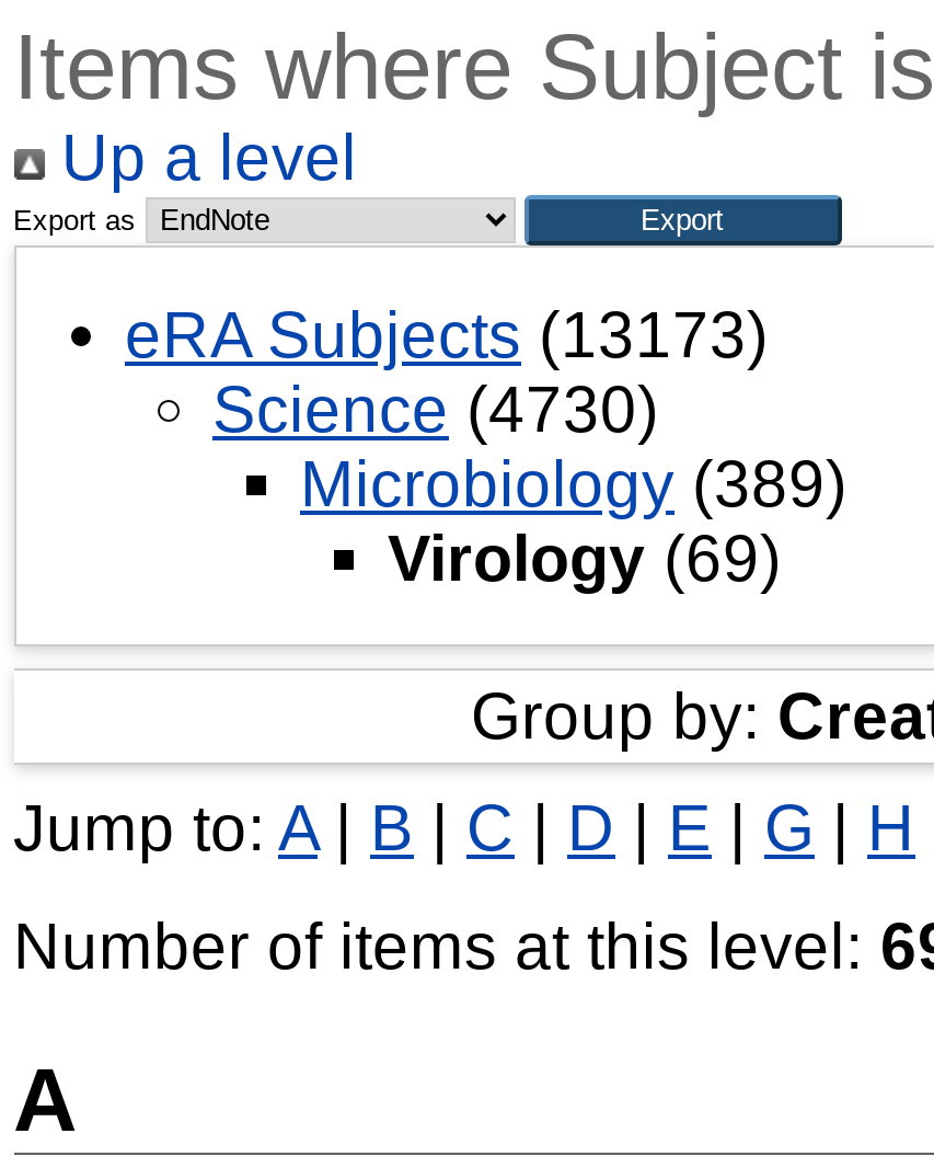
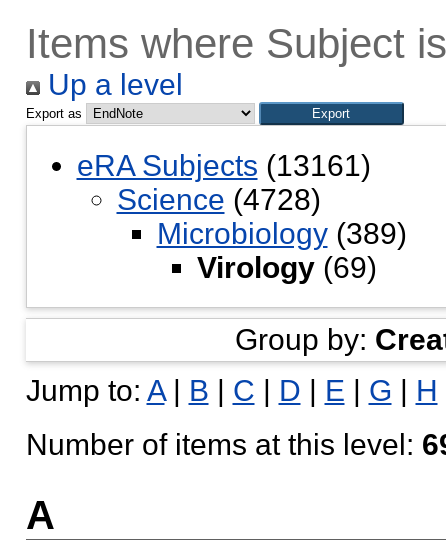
[125,297,769,369] eRA Subjects (13173) -> [76,149,370,182] eRA Subjects (13161)
[212,372,659,444] Science (4730) -> [116,183,320,216] Science (4728)

